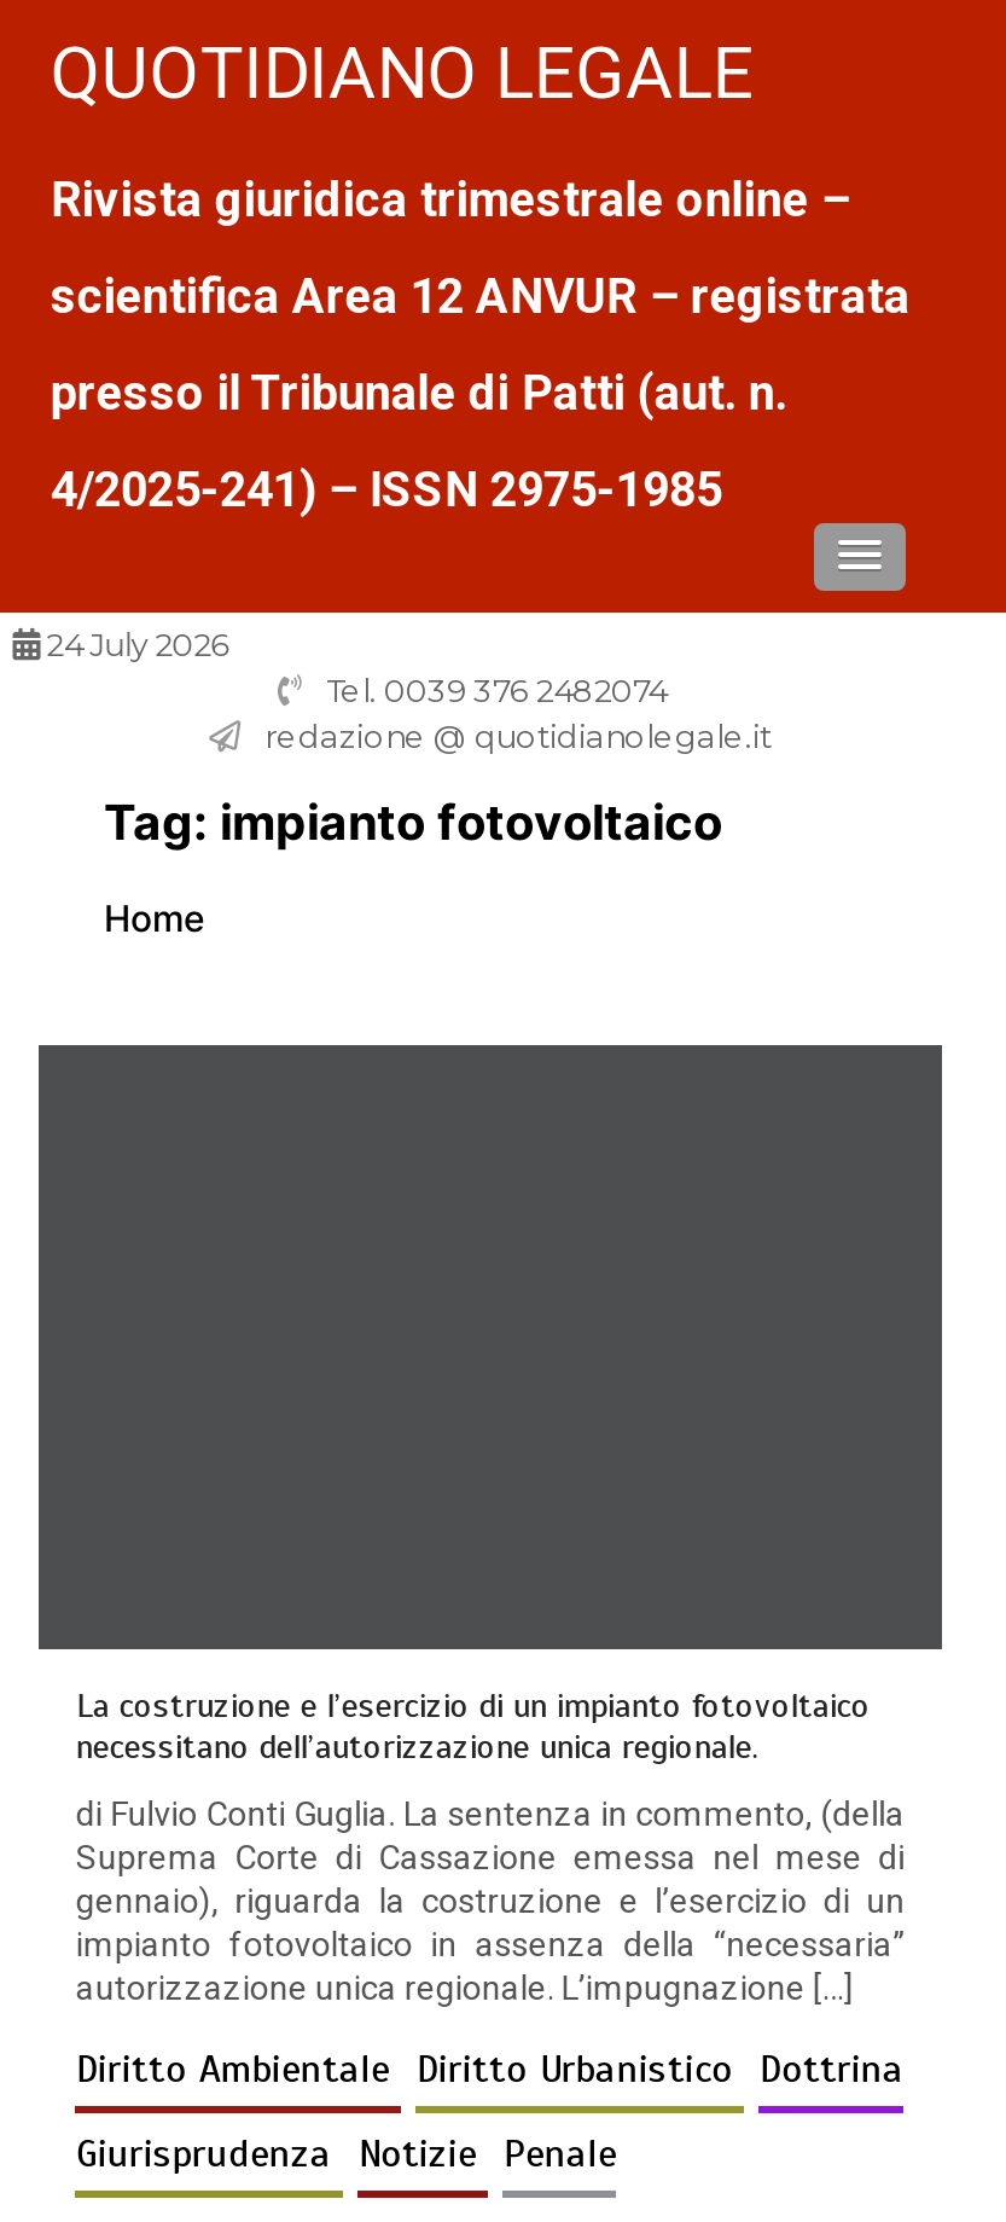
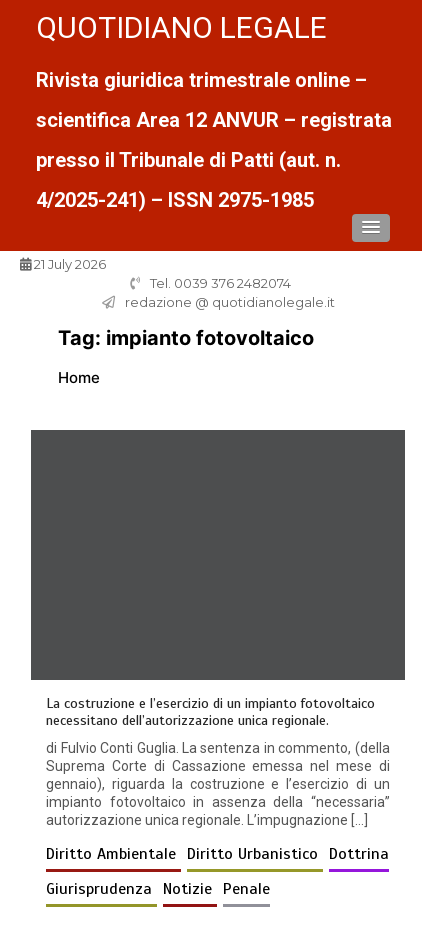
[39,626,230,664] 24 July 2026 -> [31,256,106,272] 21 July 2026

